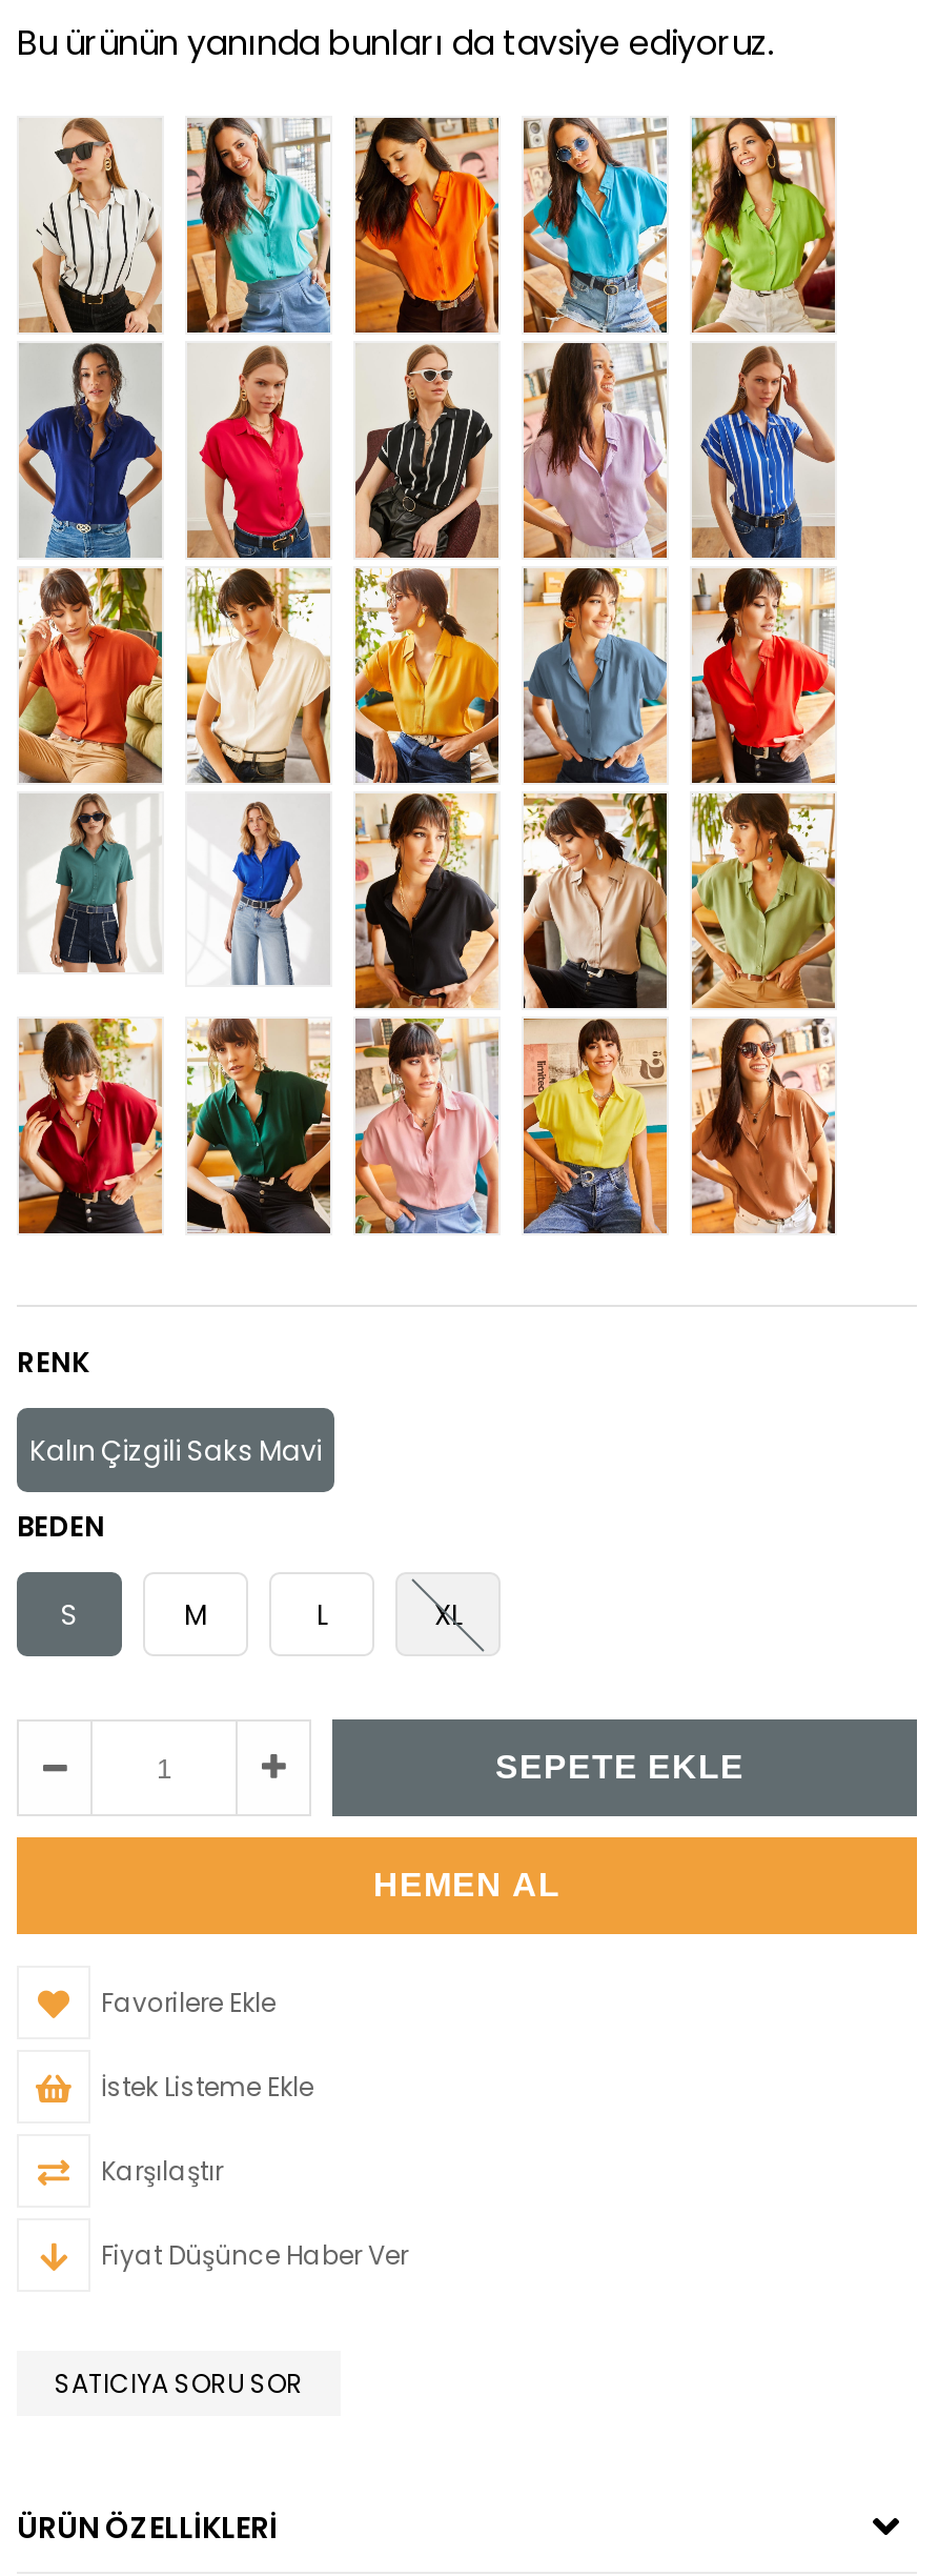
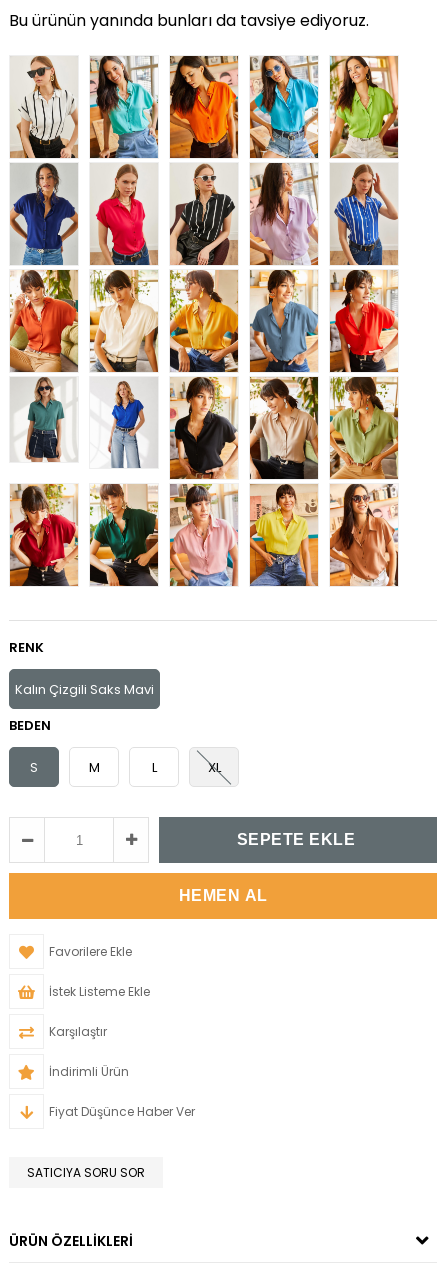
none -> [49,1063,129,1080] İndirimli Ürün

